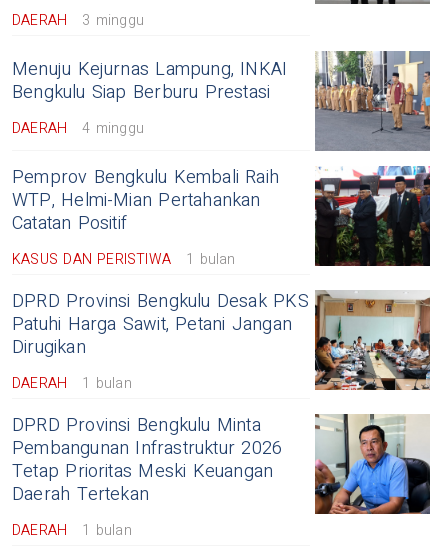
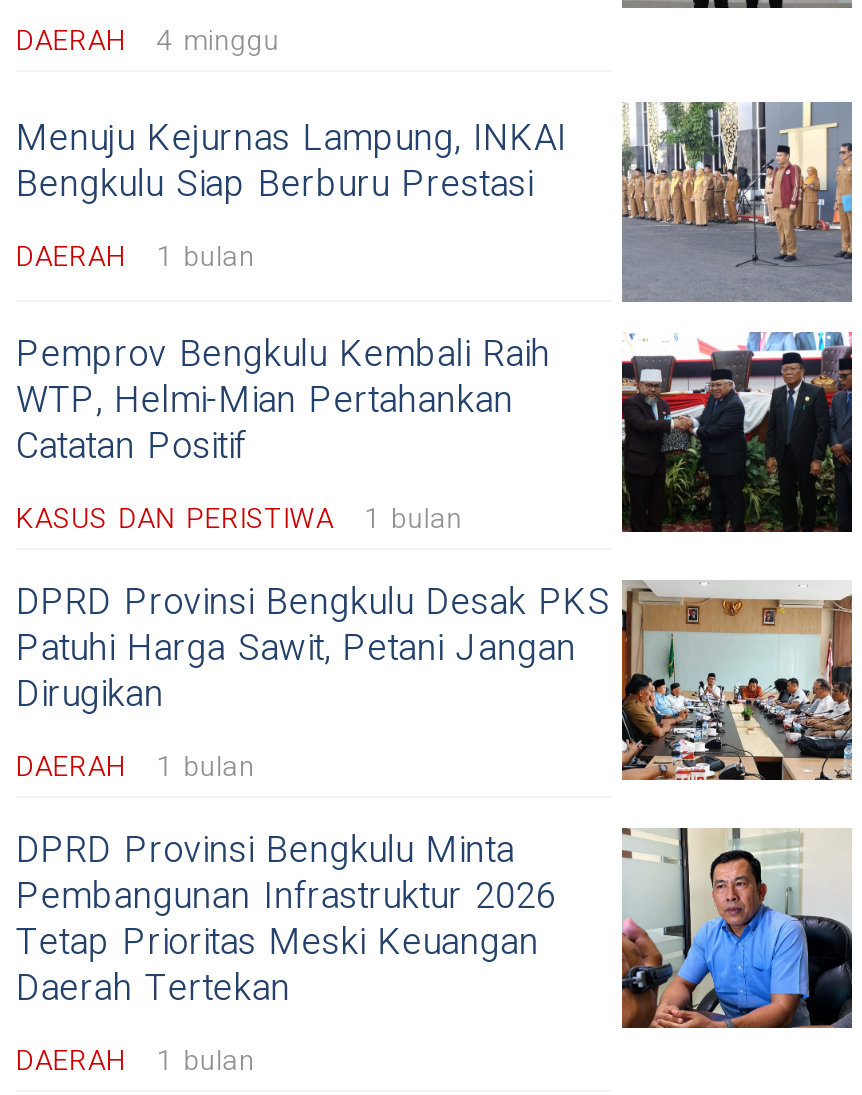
[12,9,144,30] DAERAH 3 minggu -> [16,19,280,61] DAERAH 4 minggu
[12,117,144,138] DAERAH 4 minggu -> [16,235,255,277] DAERAH 1 bulan

